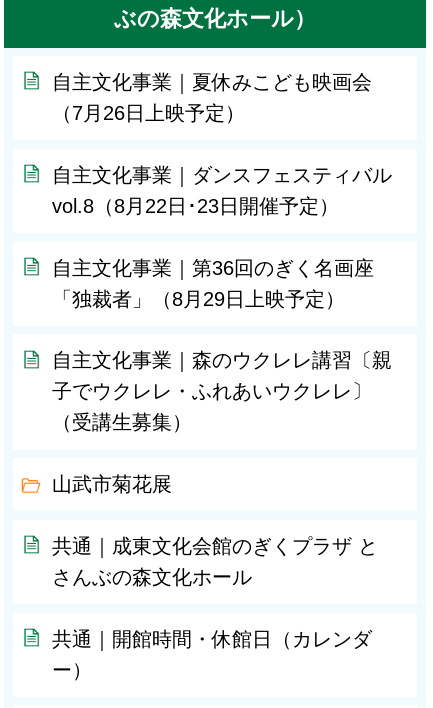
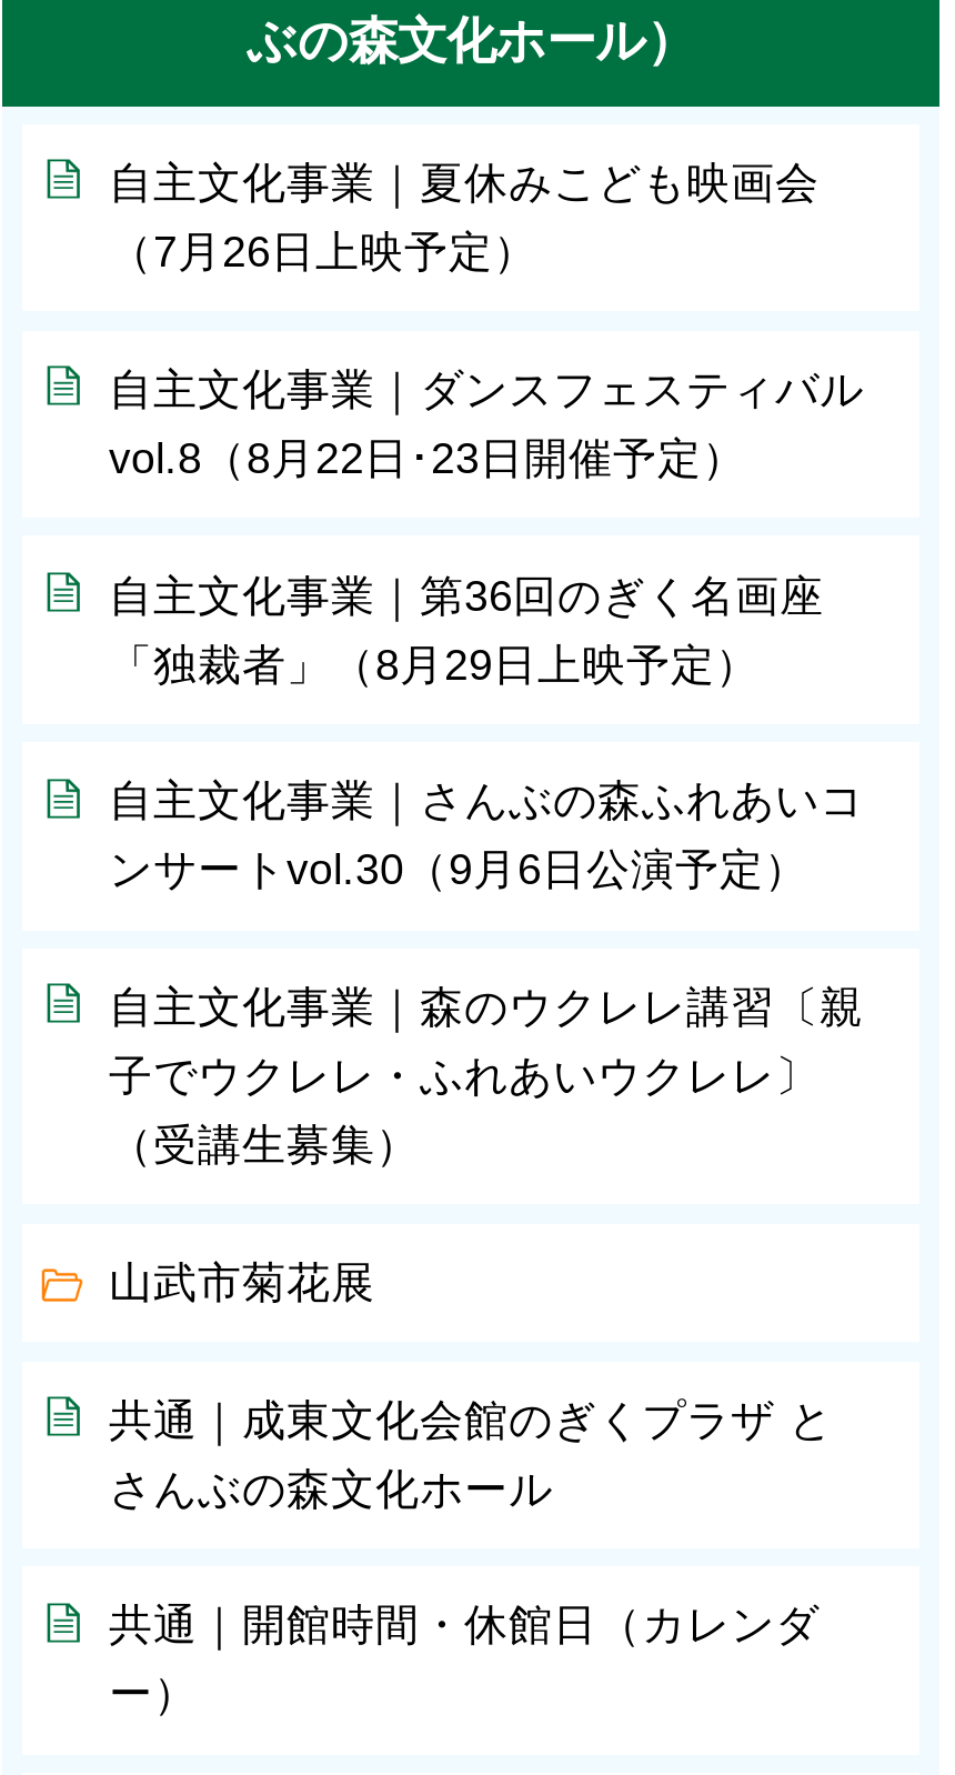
none -> [109,776,864,894] 自主文化事業｜さんぶの森ふれあいコ | ンサートvol.30（9月6日公演予定）

